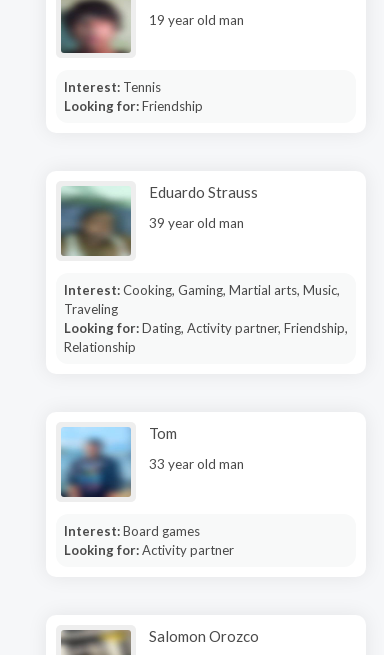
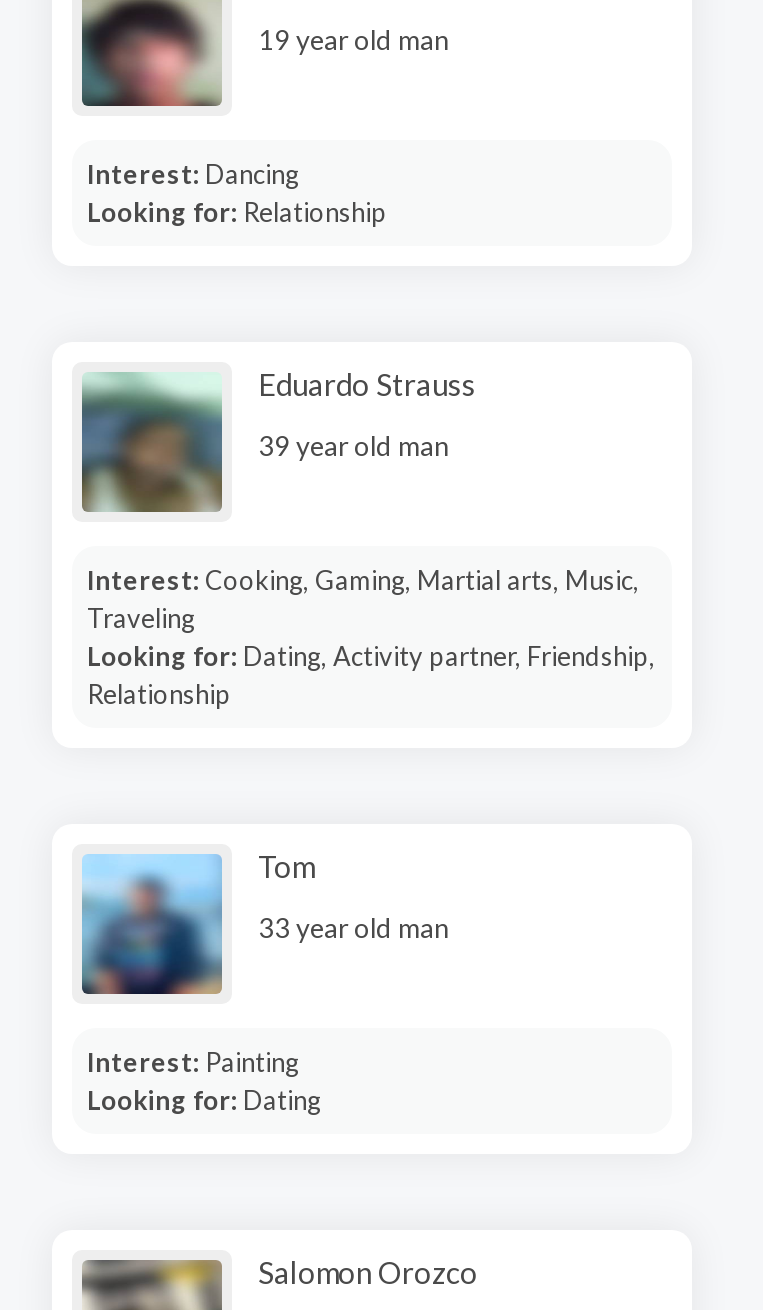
[63,78,160,94] Interest: Tennis -> [87,157,299,189] Interest: Dancing
[63,97,202,113] Looking for: Friendship -> [87,195,387,227] Looking for: Relationship
[63,522,233,557] Interest: Board games | Looking for: Activity partner -> [87,1045,321,1115] Interest: Painting | Looking for: Dating

